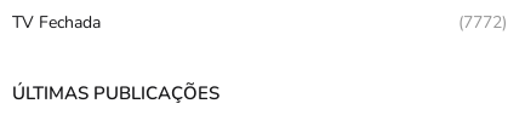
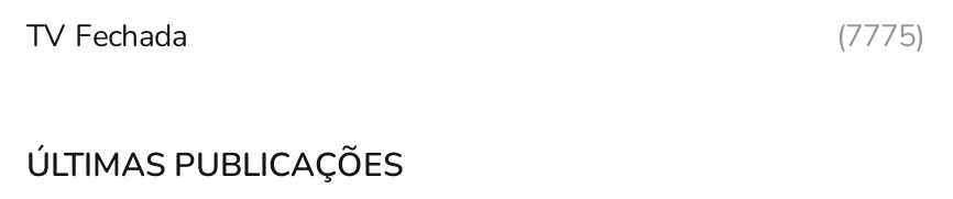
[458,10,507,33] (7772) -> [836,14,924,56] (7775)

